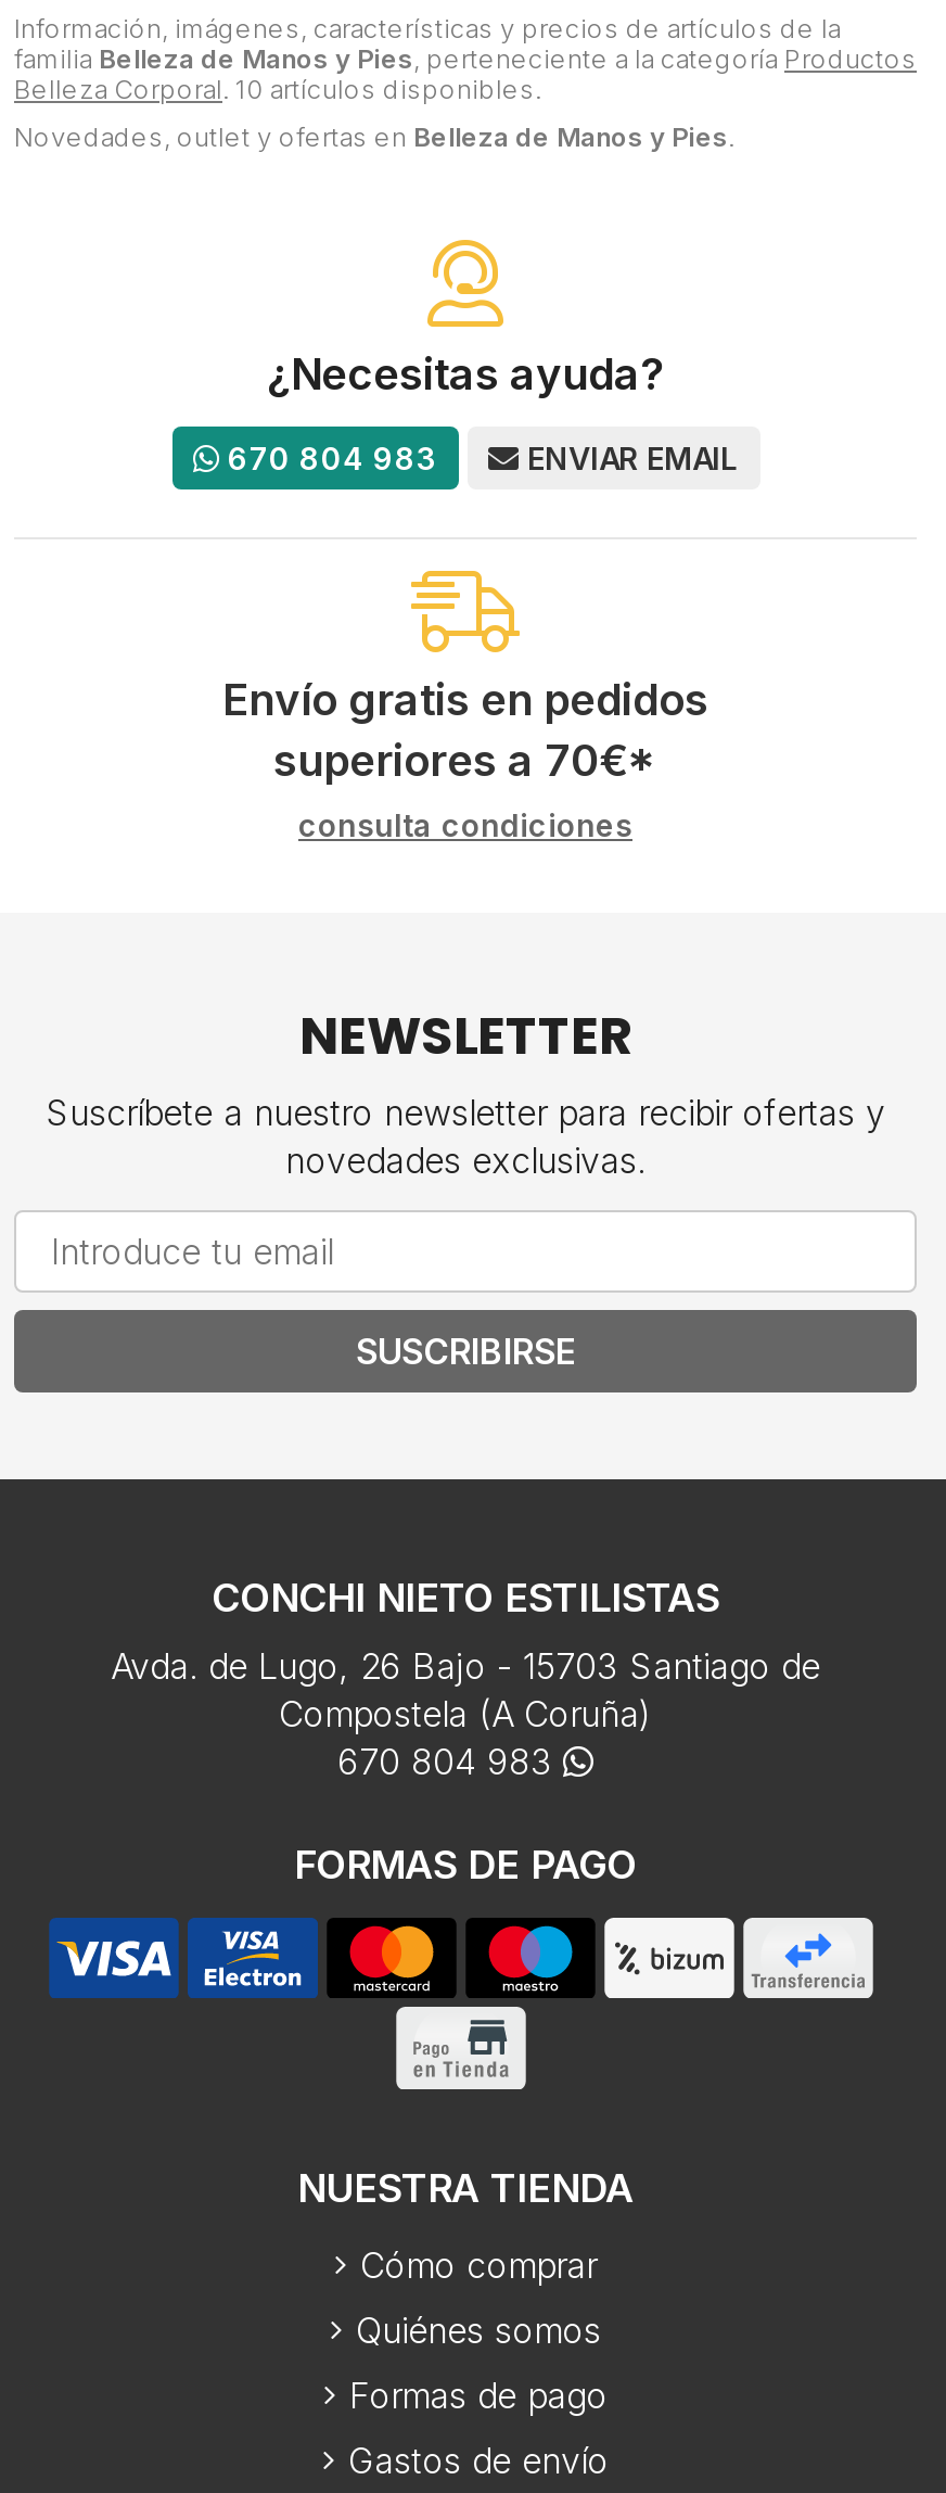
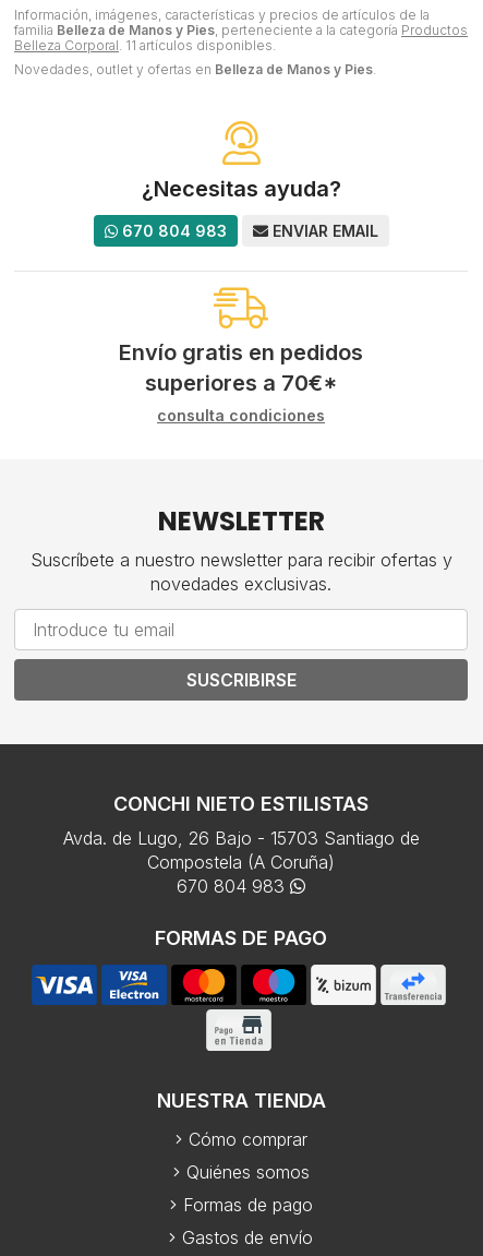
[14,72,541,105] Belleza Corporal. 10 artículos disponibles. -> [14,37,276,53] Belleza Corporal. 11 artículos disponibles.

